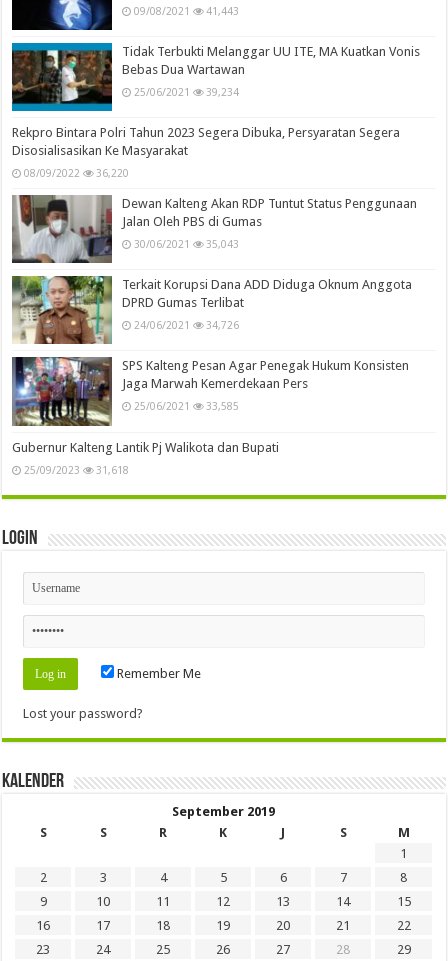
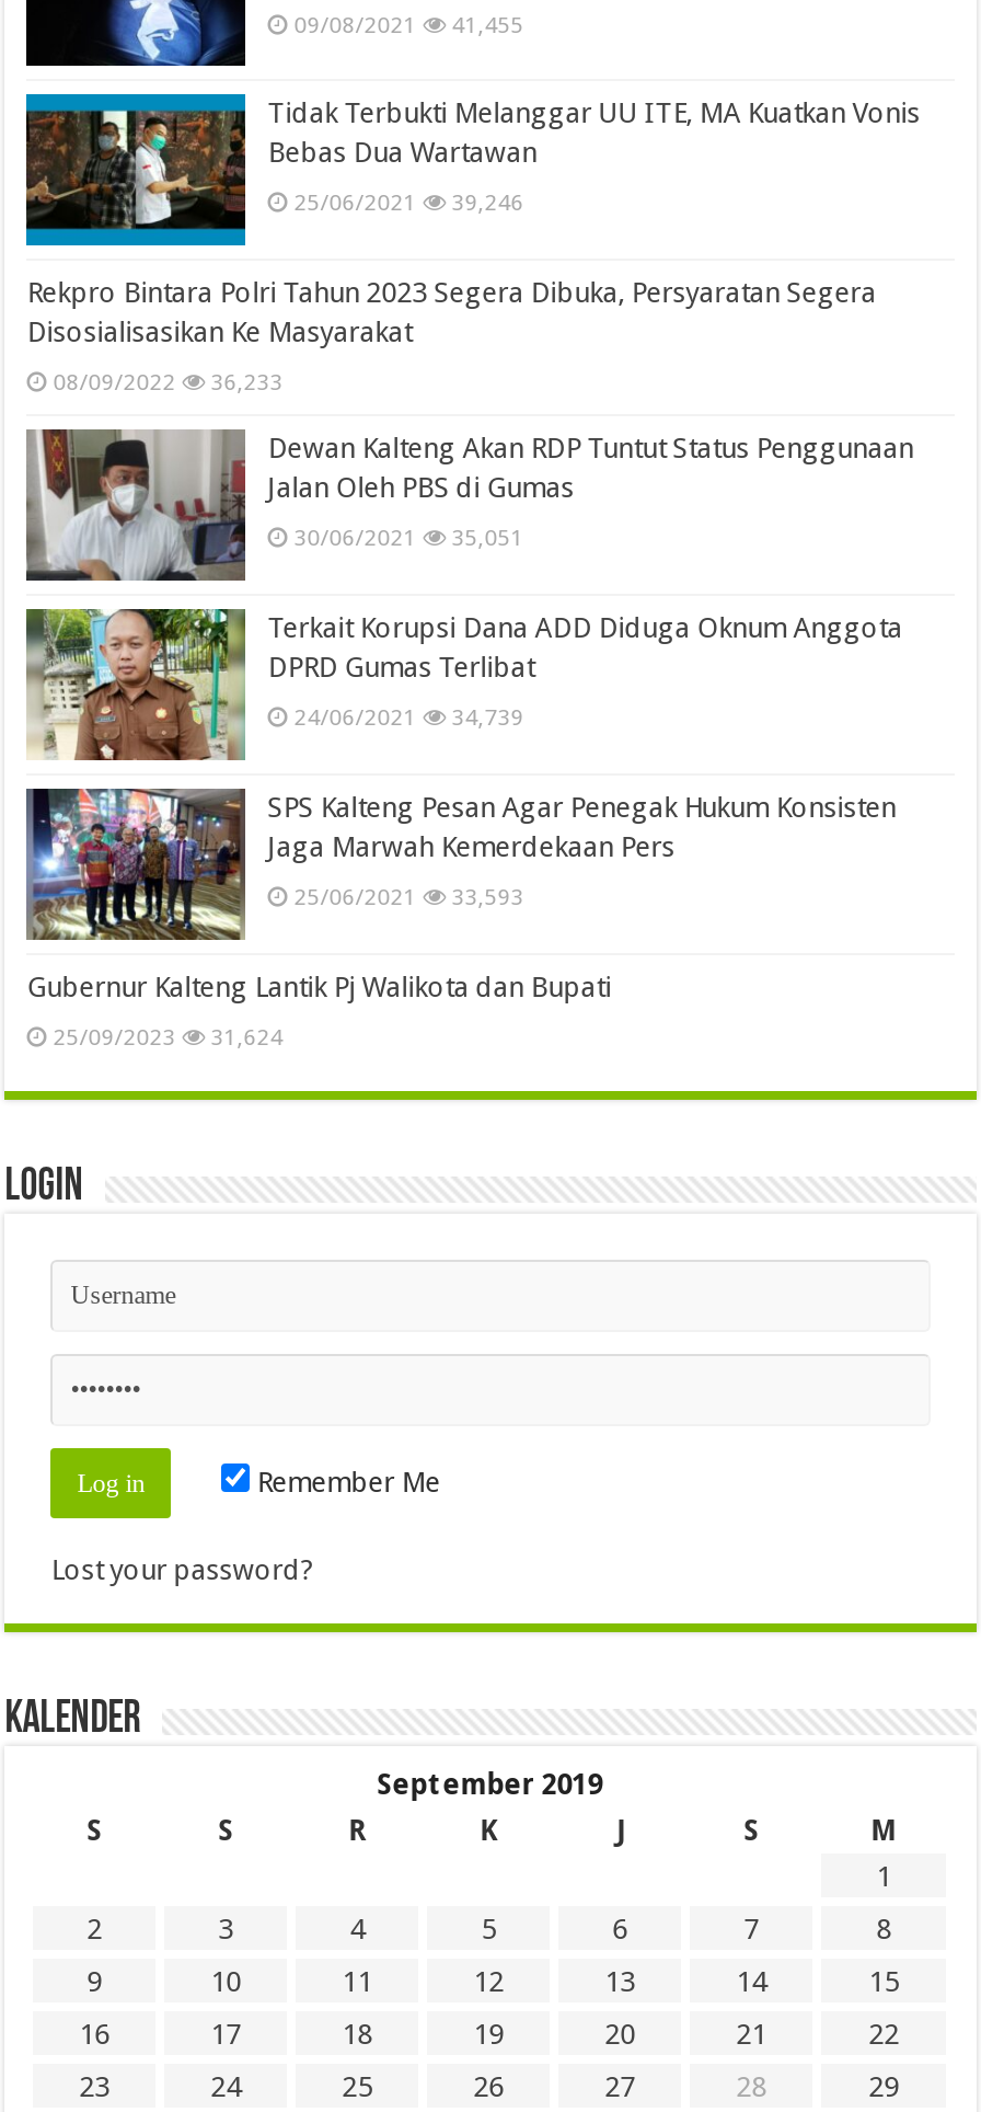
[134,5,239,17] 09/08/2021 41,443 -> [294,11,524,37] 09/08/2021 41,455
[134,86,239,98] 25/06/2021 39,234 -> [294,190,524,216] 25/06/2021 39,246
[24,167,129,179] 08/09/2022 36,220 -> [53,369,283,395] 08/09/2022 36,233
[134,238,239,250] 30/06/2021 35,043 -> [294,524,524,551] 30/06/2021 35,051
[134,319,239,331] 24/06/2021 34,726 -> [294,703,524,730] 24/06/2021 34,739
[134,400,239,412] 25/06/2021 33,585 -> [294,883,524,909] 25/06/2021 33,593
[24,464,129,476] 25/09/2023 31,618 -> [53,1022,283,1049] 25/09/2023 31,624

